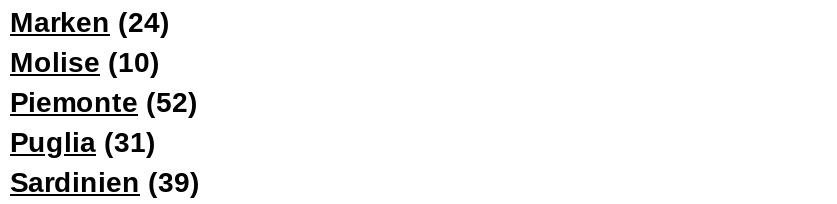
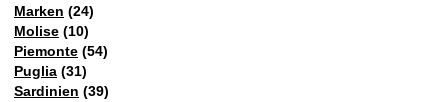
[10,86,198,118] Piemonte (52) -> [14,43,108,59] Piemonte (54)

